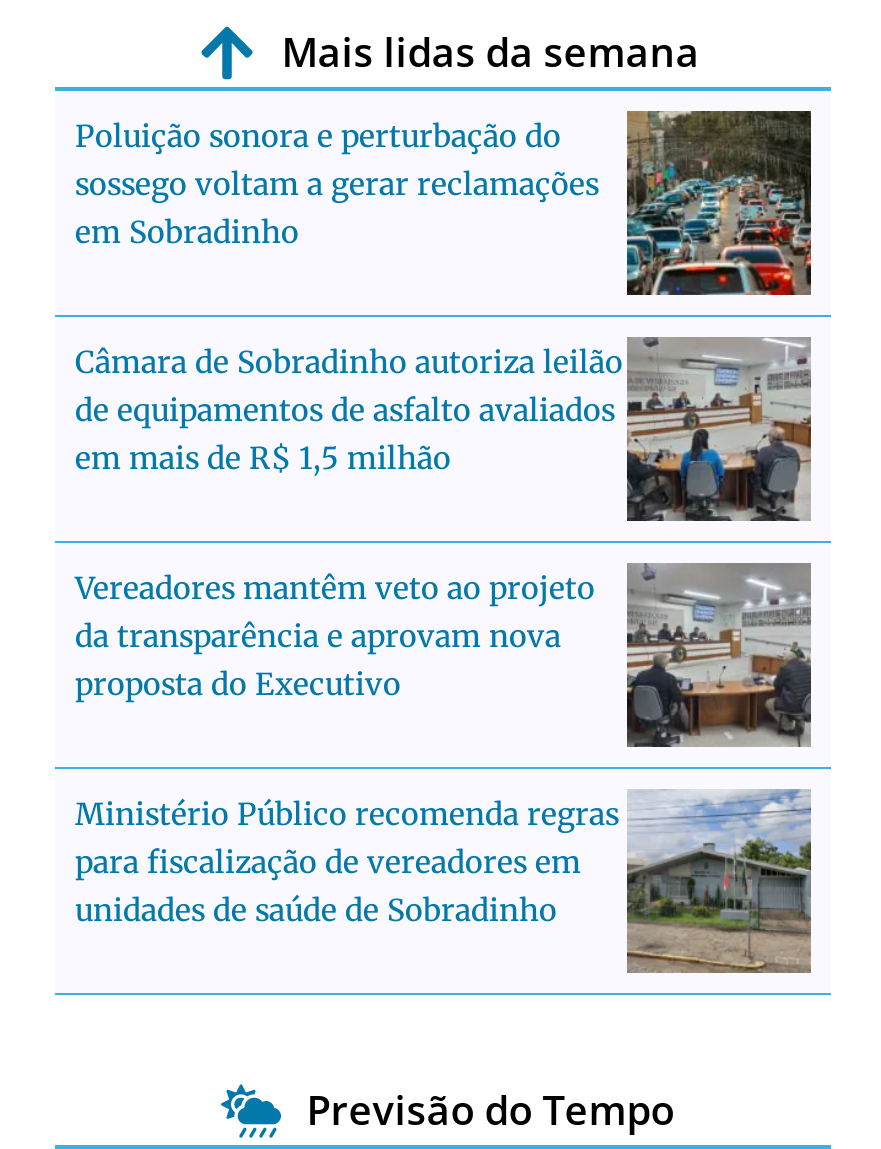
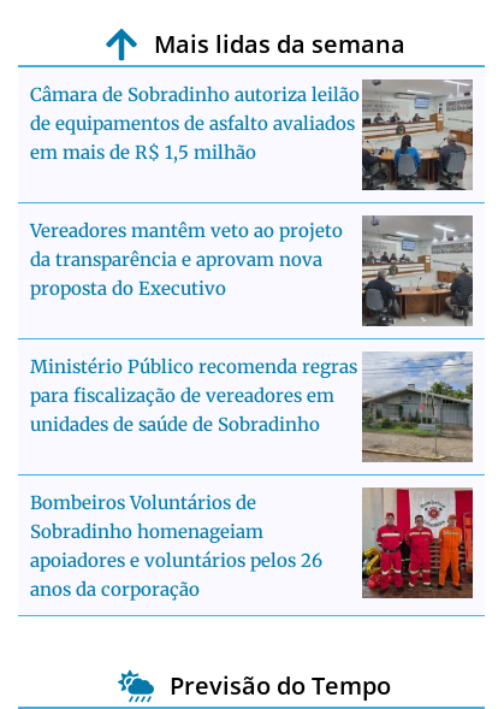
[75,109,813,297] [image] | Poluição sonora e perturbação do | sossego voltam a gerar reclamações | em Sobradinho -> none
moved [75,335,815,929] -> [30,78,475,436]: [image] | Câmara de Sobradinho autoriza leilão | de equipamentos de asfalto avaliados | ... | para fiscalização de vereadores em | unidades de saúde de Sobradinho
none -> [30,486,474,603] [image] | Bombeiros Voluntários de | Sobradinho homenageiam | apoiadores e voluntários pelos 26 | anos da corporação

